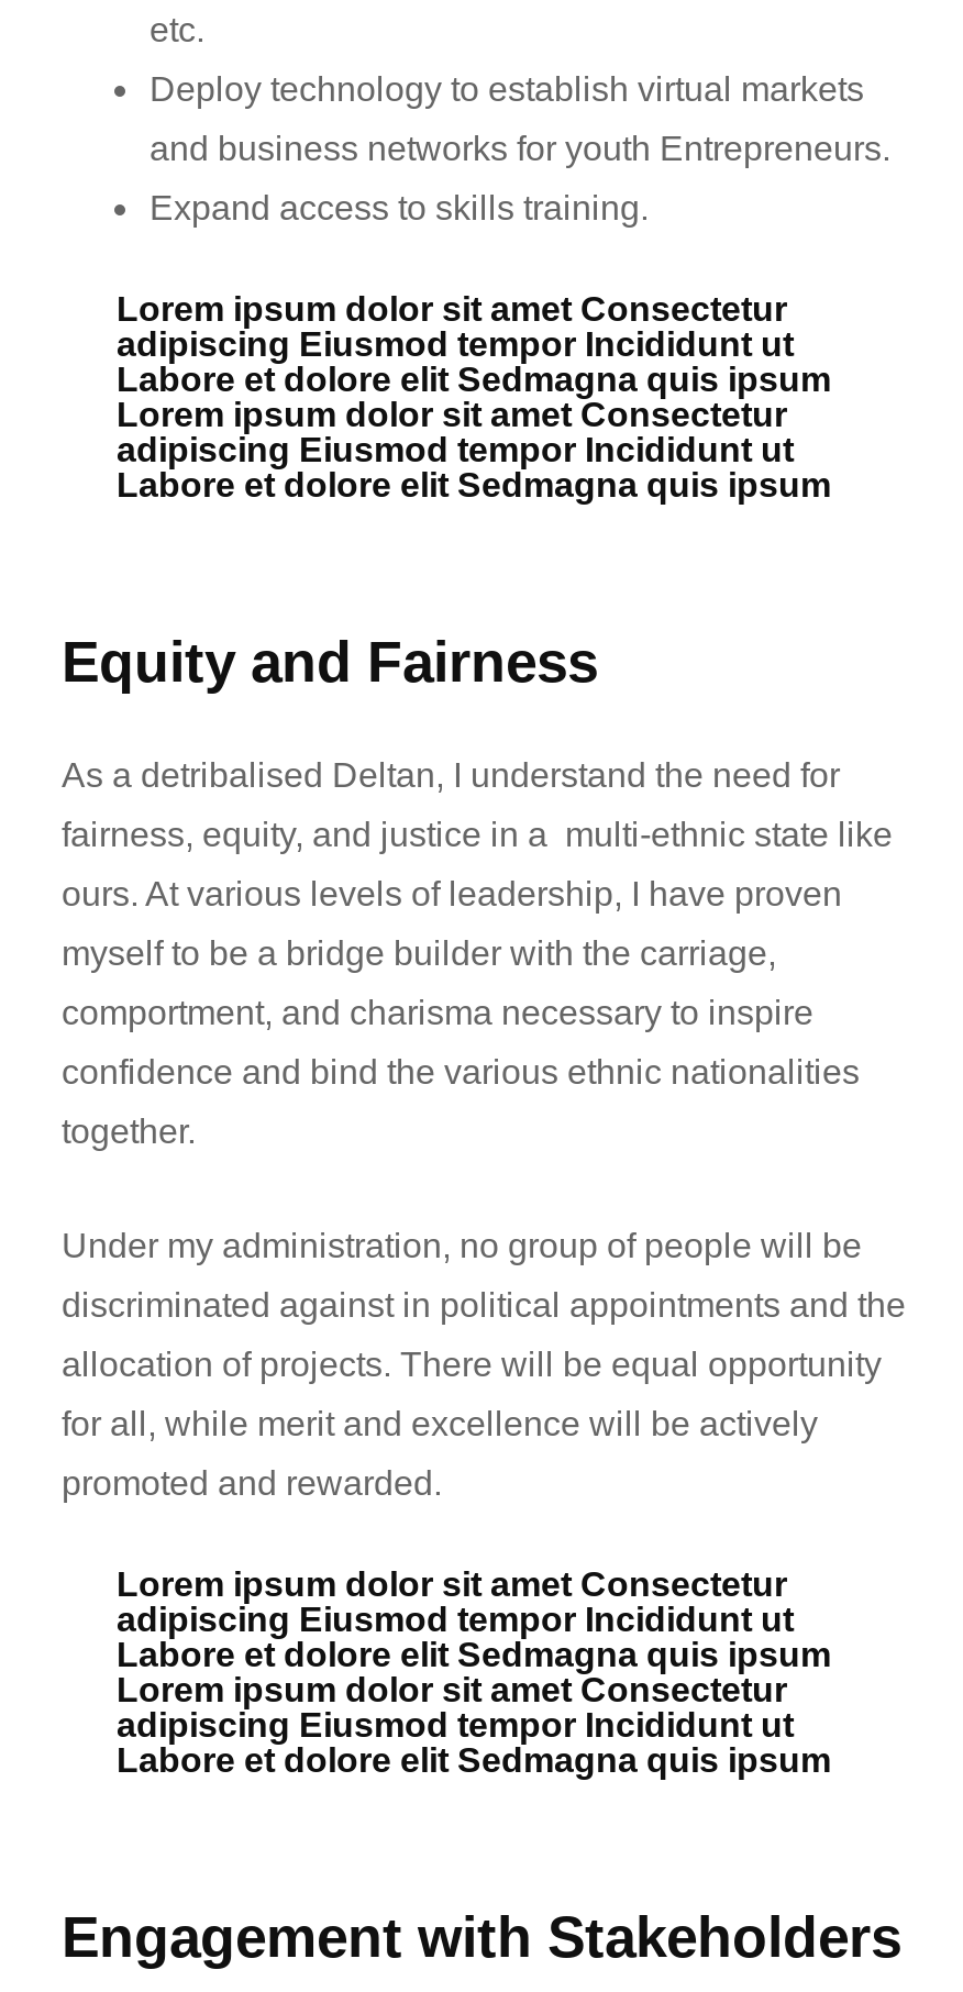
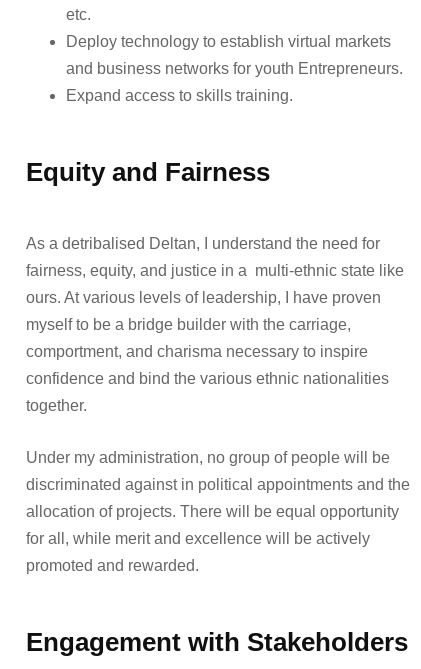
[117,290,831,503] Lorem ipsum dolor sit amet Consectetur | adipiscing Eiusmod tempor Incididunt ut | Labore et dolore elit Sedmagna quis ipsum | Lorem ipsum dolor sit amet Consectetur | adipiscing Eiusmod tempor Incididunt ut | Labore et dolore elit Sedmagna quis ipsum -> none
[117,1565,831,1779] Lorem ipsum dolor sit amet Consectetur | adipiscing Eiusmod tempor Incididunt ut | Labore et dolore elit Sedmagna quis ipsum | Lorem ipsum dolor sit amet Consectetur | adipiscing Eiusmod tempor Incididunt ut | Labore et dolore elit Sedmagna quis ipsum -> none

